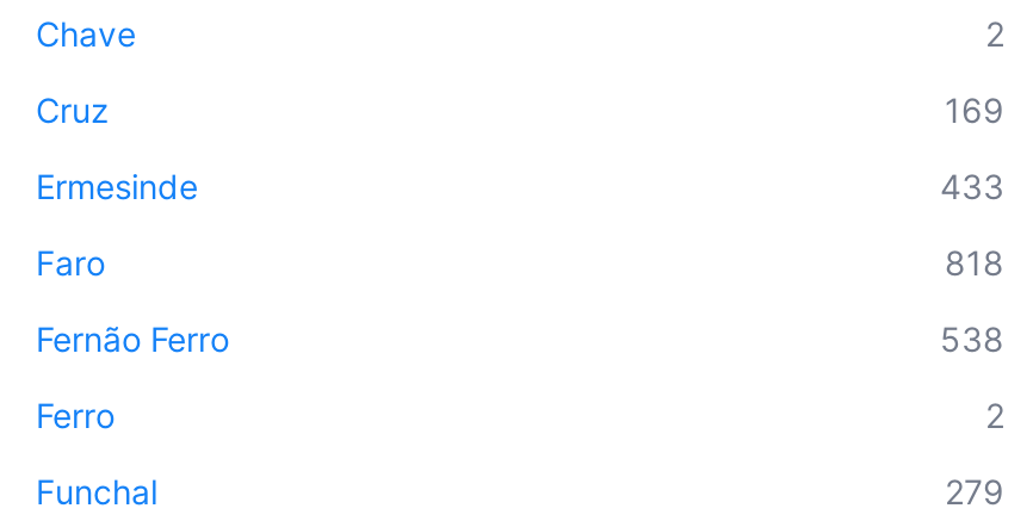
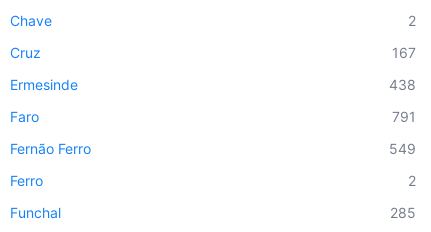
[945,88,1004,129] 169 -> [392,44,416,61] 167
[940,165,1004,205] 433 -> [389,76,416,93] 438
[945,241,1004,282] 818 -> [392,108,416,125] 791
[940,317,1004,358] 538 -> [389,140,416,157] 549
[945,470,1004,511] 279 -> [390,204,416,221] 285

